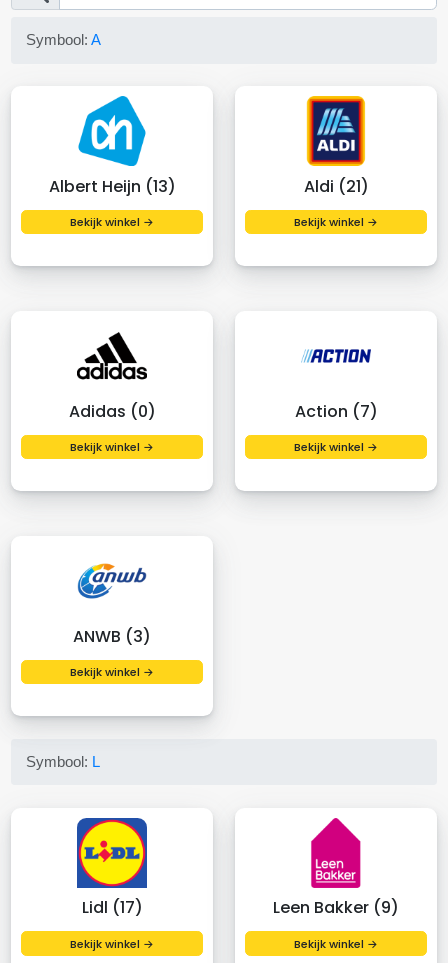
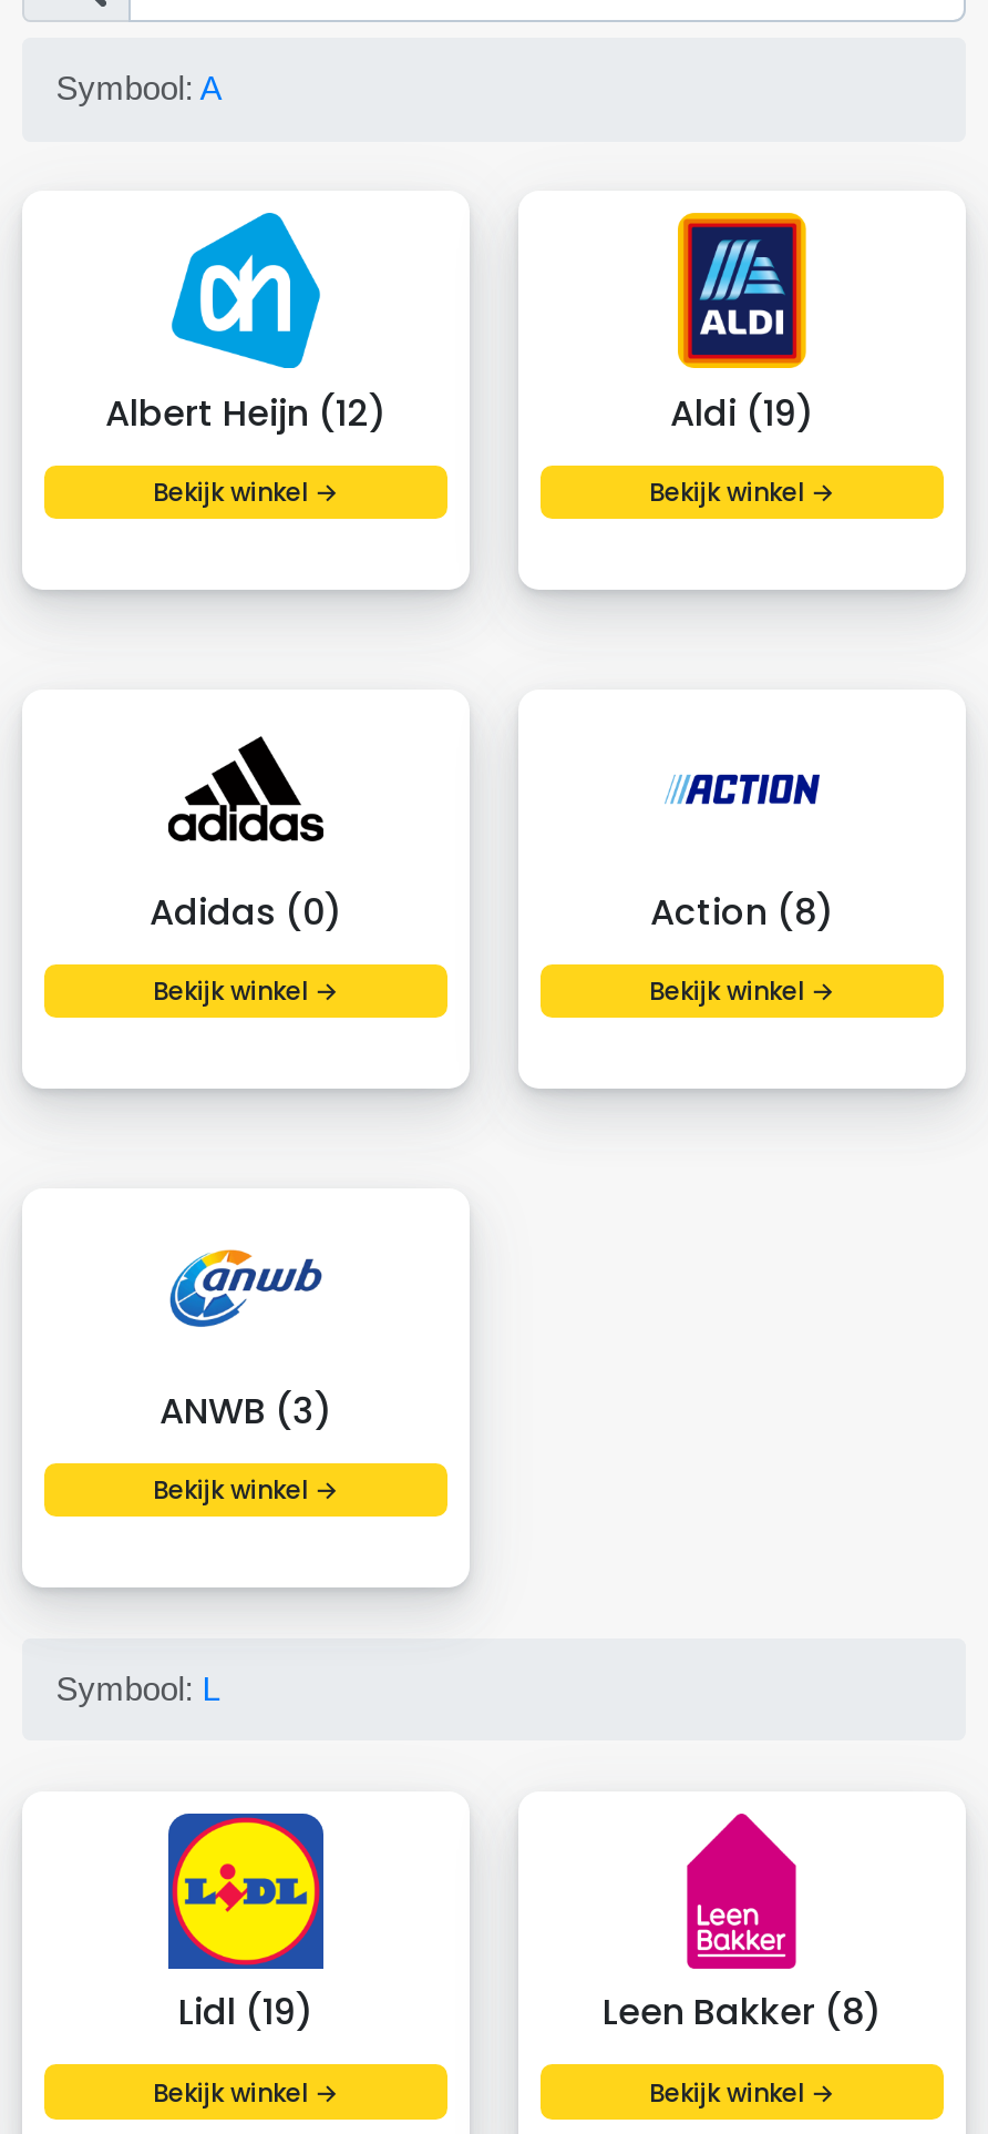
[48,174,175,197] Albert Heijn (13) -> [105,387,387,438] Albert Heijn (12)
[303,174,368,197] Aldi (21) -> [670,387,814,438] Aldi (19)
[294,399,377,422] Action (7) -> [650,886,834,937] Action (8)
[81,896,142,919] Lidl (17) -> [178,1987,313,2038] Lidl (19)
[273,896,399,919] Leen Bakker (9) -> [603,1987,882,2038] Leen Bakker (8)

